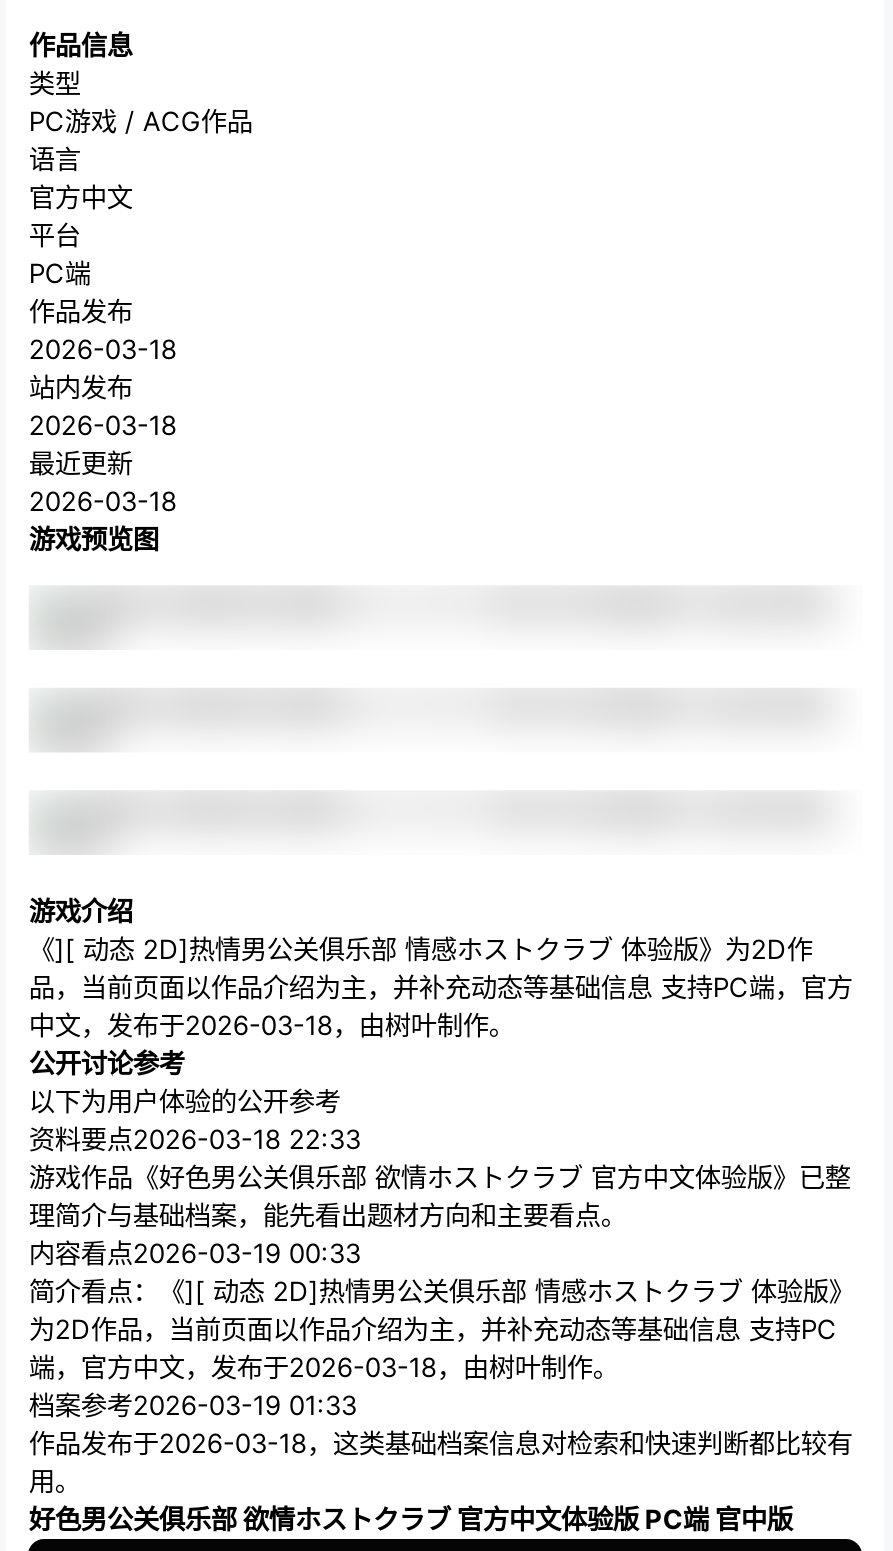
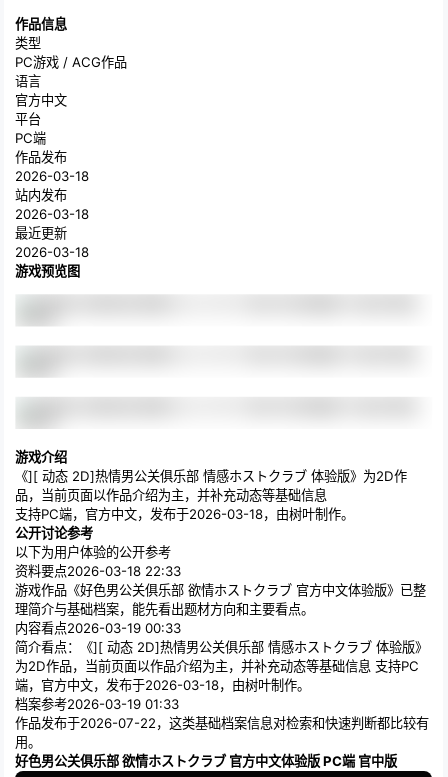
[29,1427,853,1459] 作品发布于2026-03-18，这类基础档案信息对检索和快速判断都比较有 -> [15,715,429,731] 作品发布于2026-07-22，这类基础档案信息对检索和快速判断都比较有

